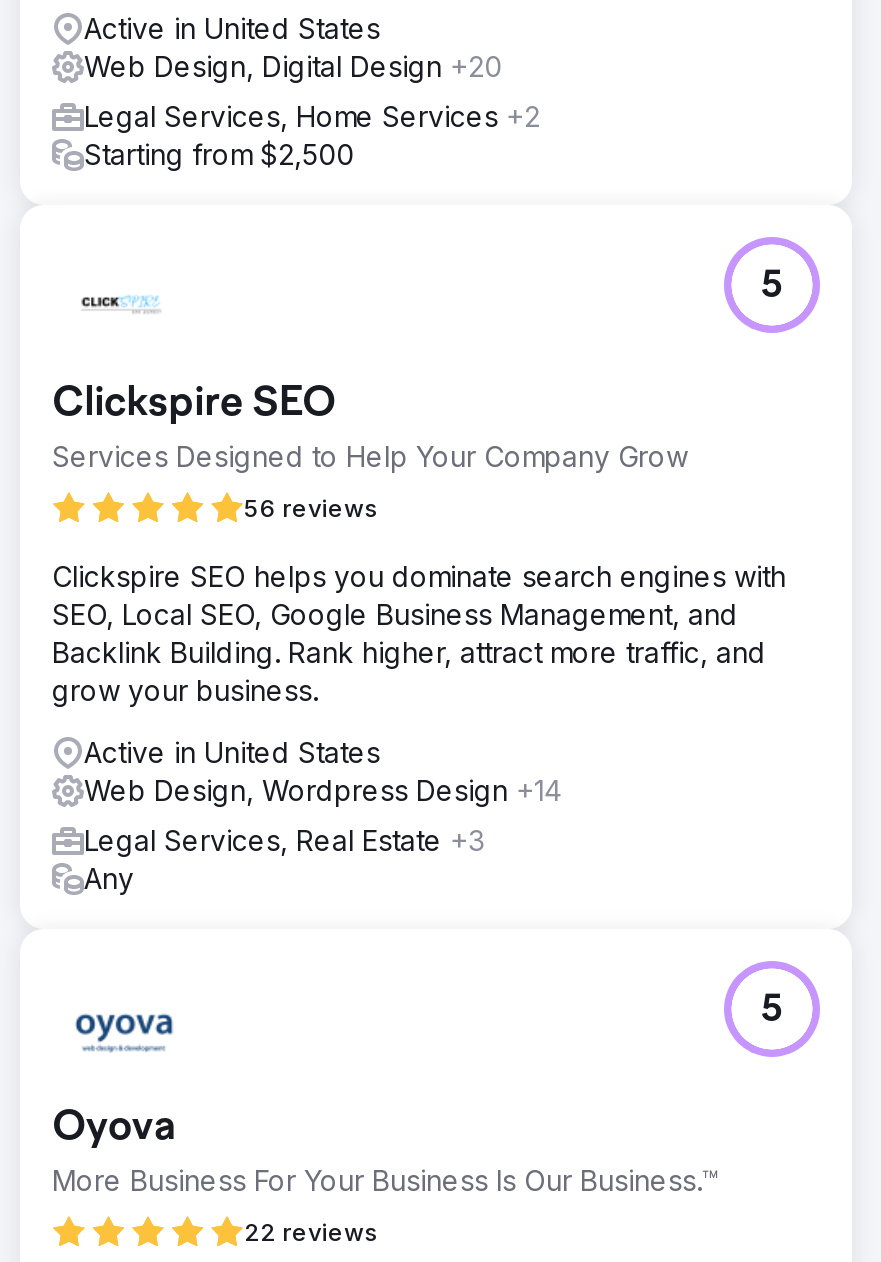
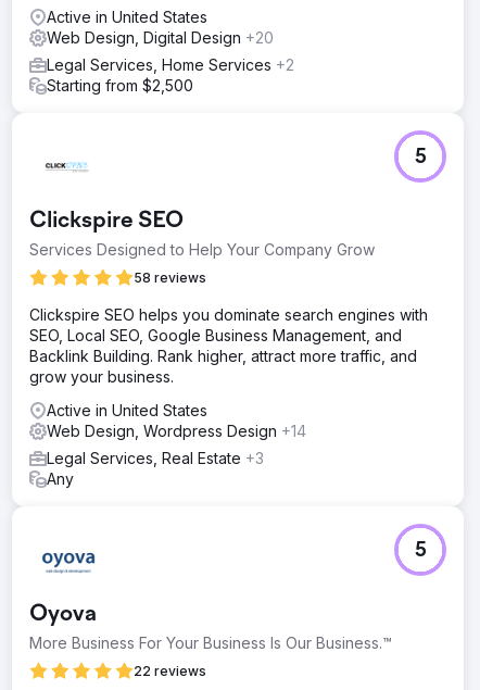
[244,493,378,523] 56 reviews -> [134,269,206,286] 58 reviews

